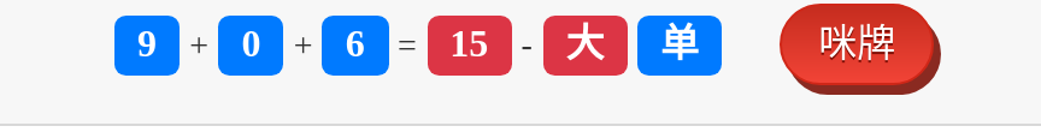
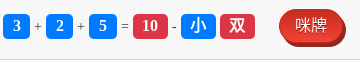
[137,23,157,64] 9 -> [12,17,20,34] 3
[241,23,261,64] 0 -> [56,17,64,34] 2
[346,23,365,64] 6 -> [99,17,107,34] 5
[450,23,488,64] 15 -> [142,17,158,34] 10
[566,23,699,64] 大 | 单 -> [190,17,245,34] 小 | 双

